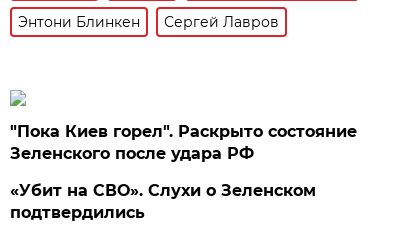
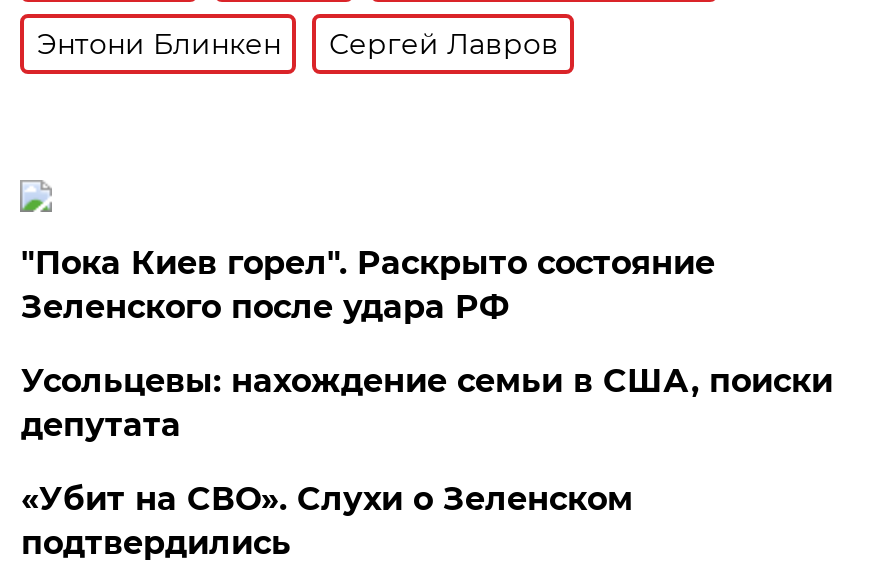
none -> [21,362,833,444] Усольцевы: нахождение семьи в США, поиски | депутата

